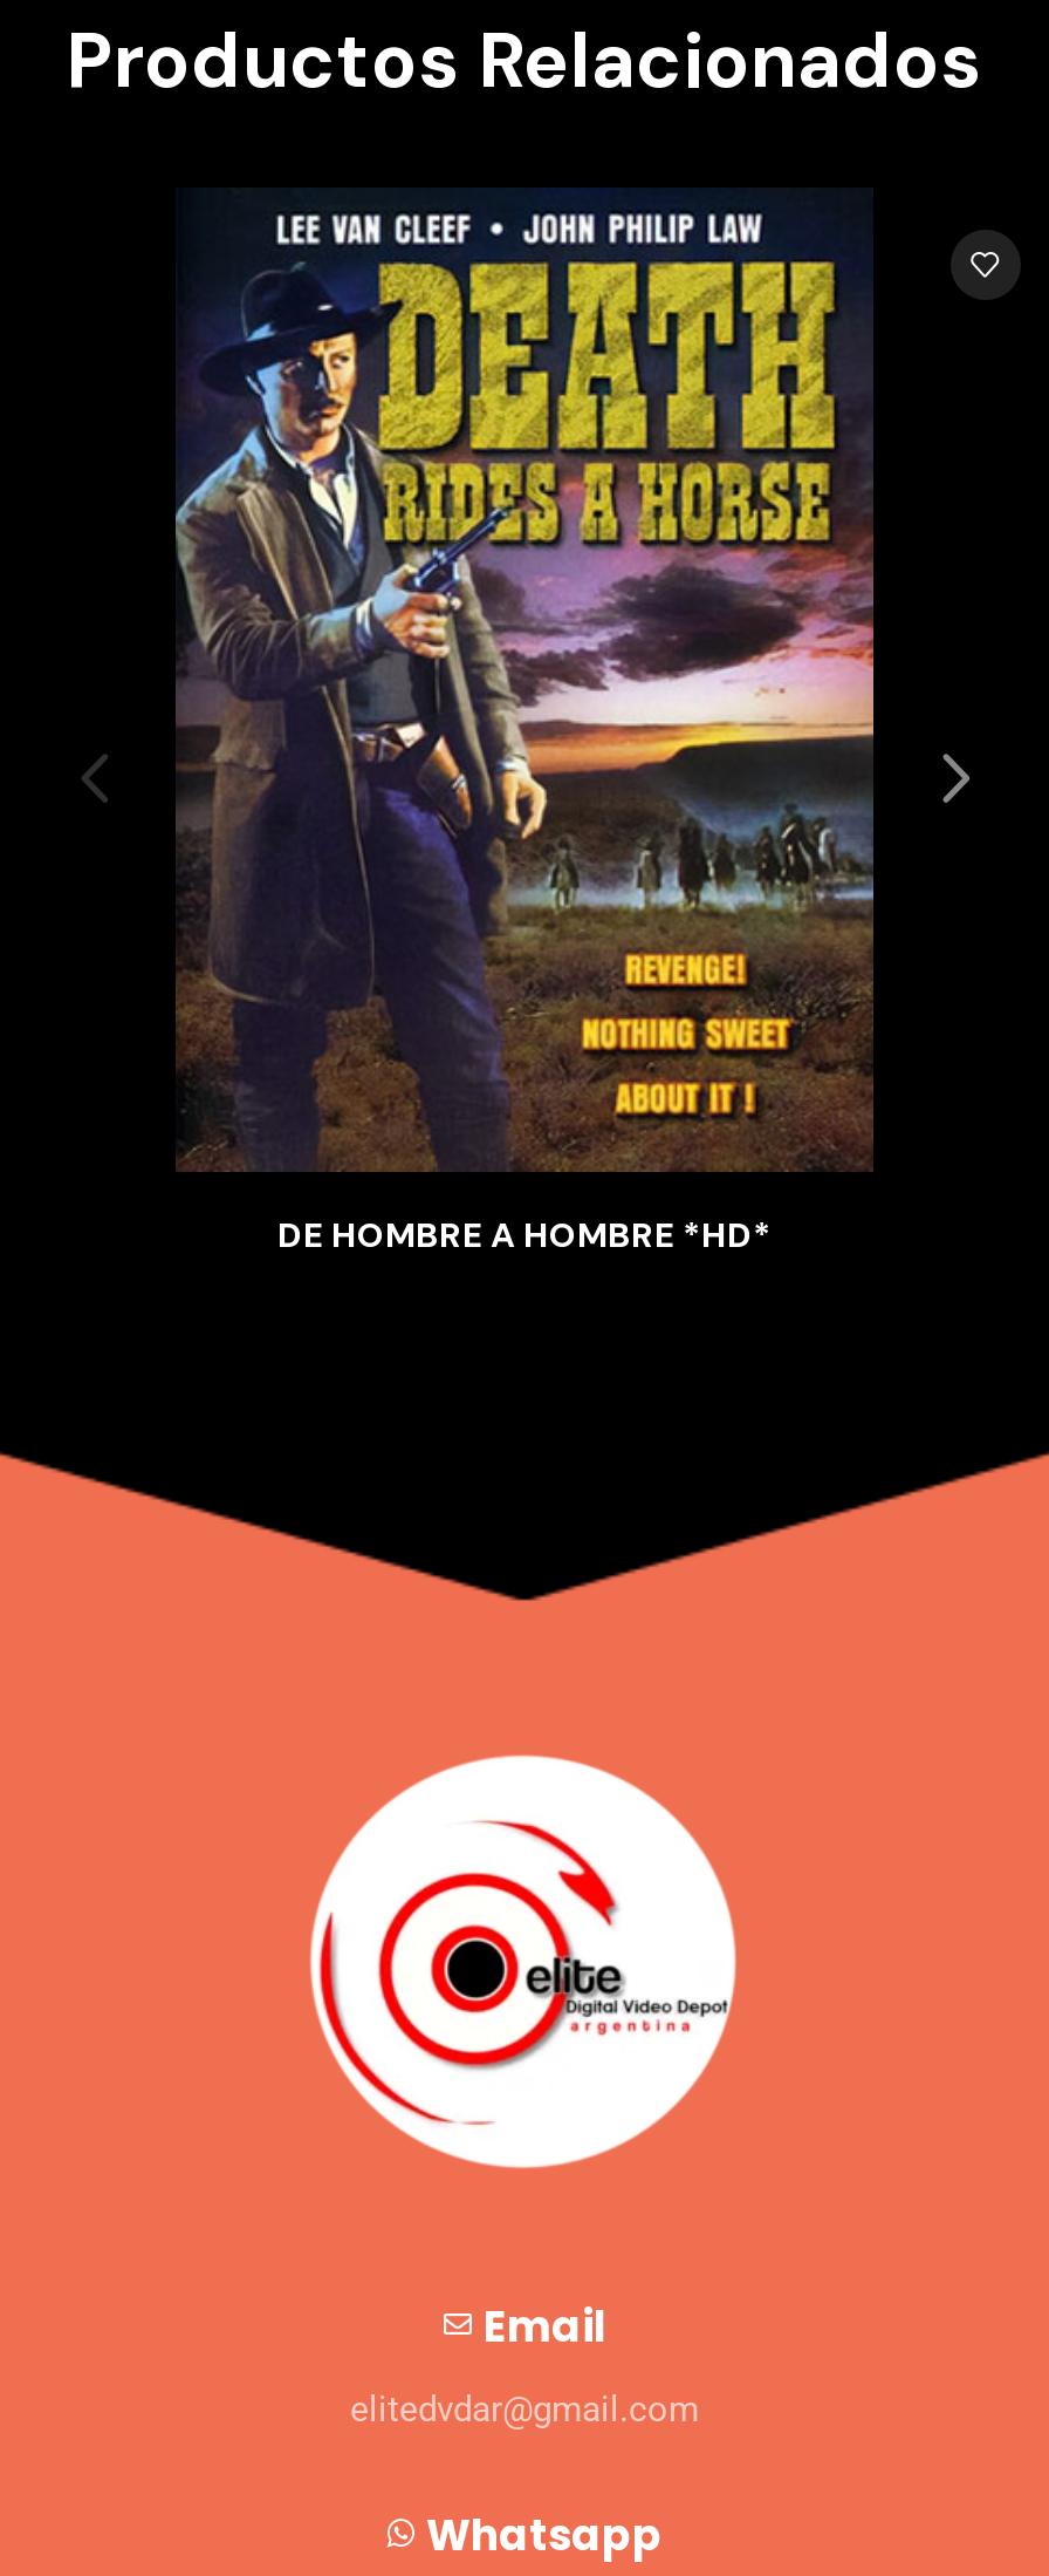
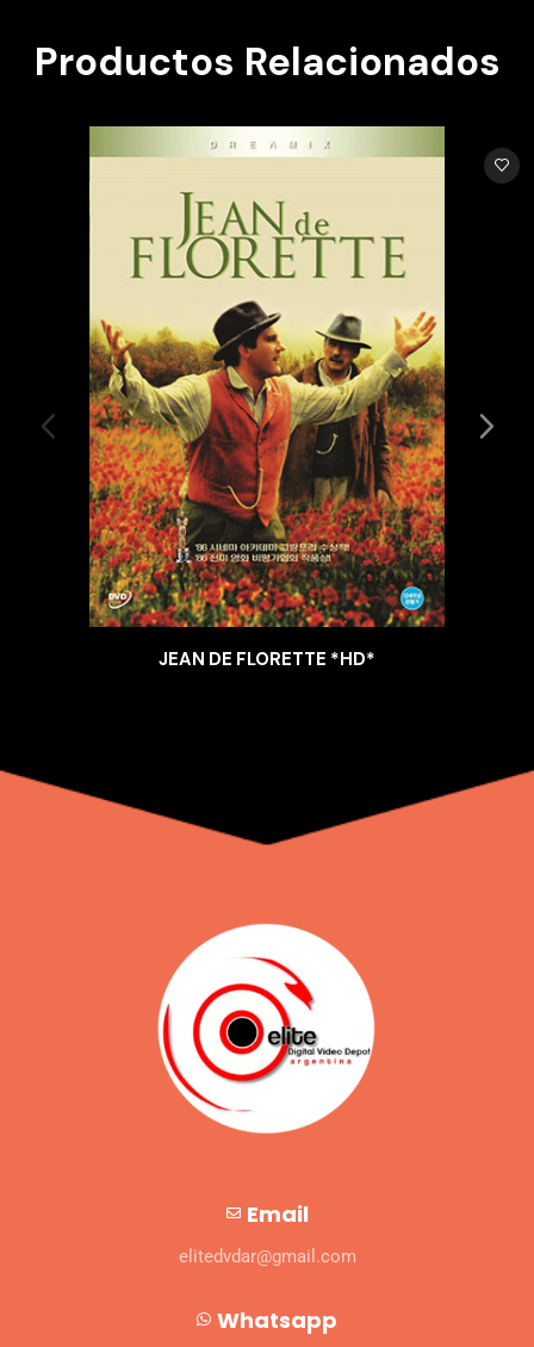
[173,188,876,1258] [image] | DE HOMBRE A HOMBRE *HD* -> [88,125,446,671] [image] | JEAN DE FLORETTE *HD*

